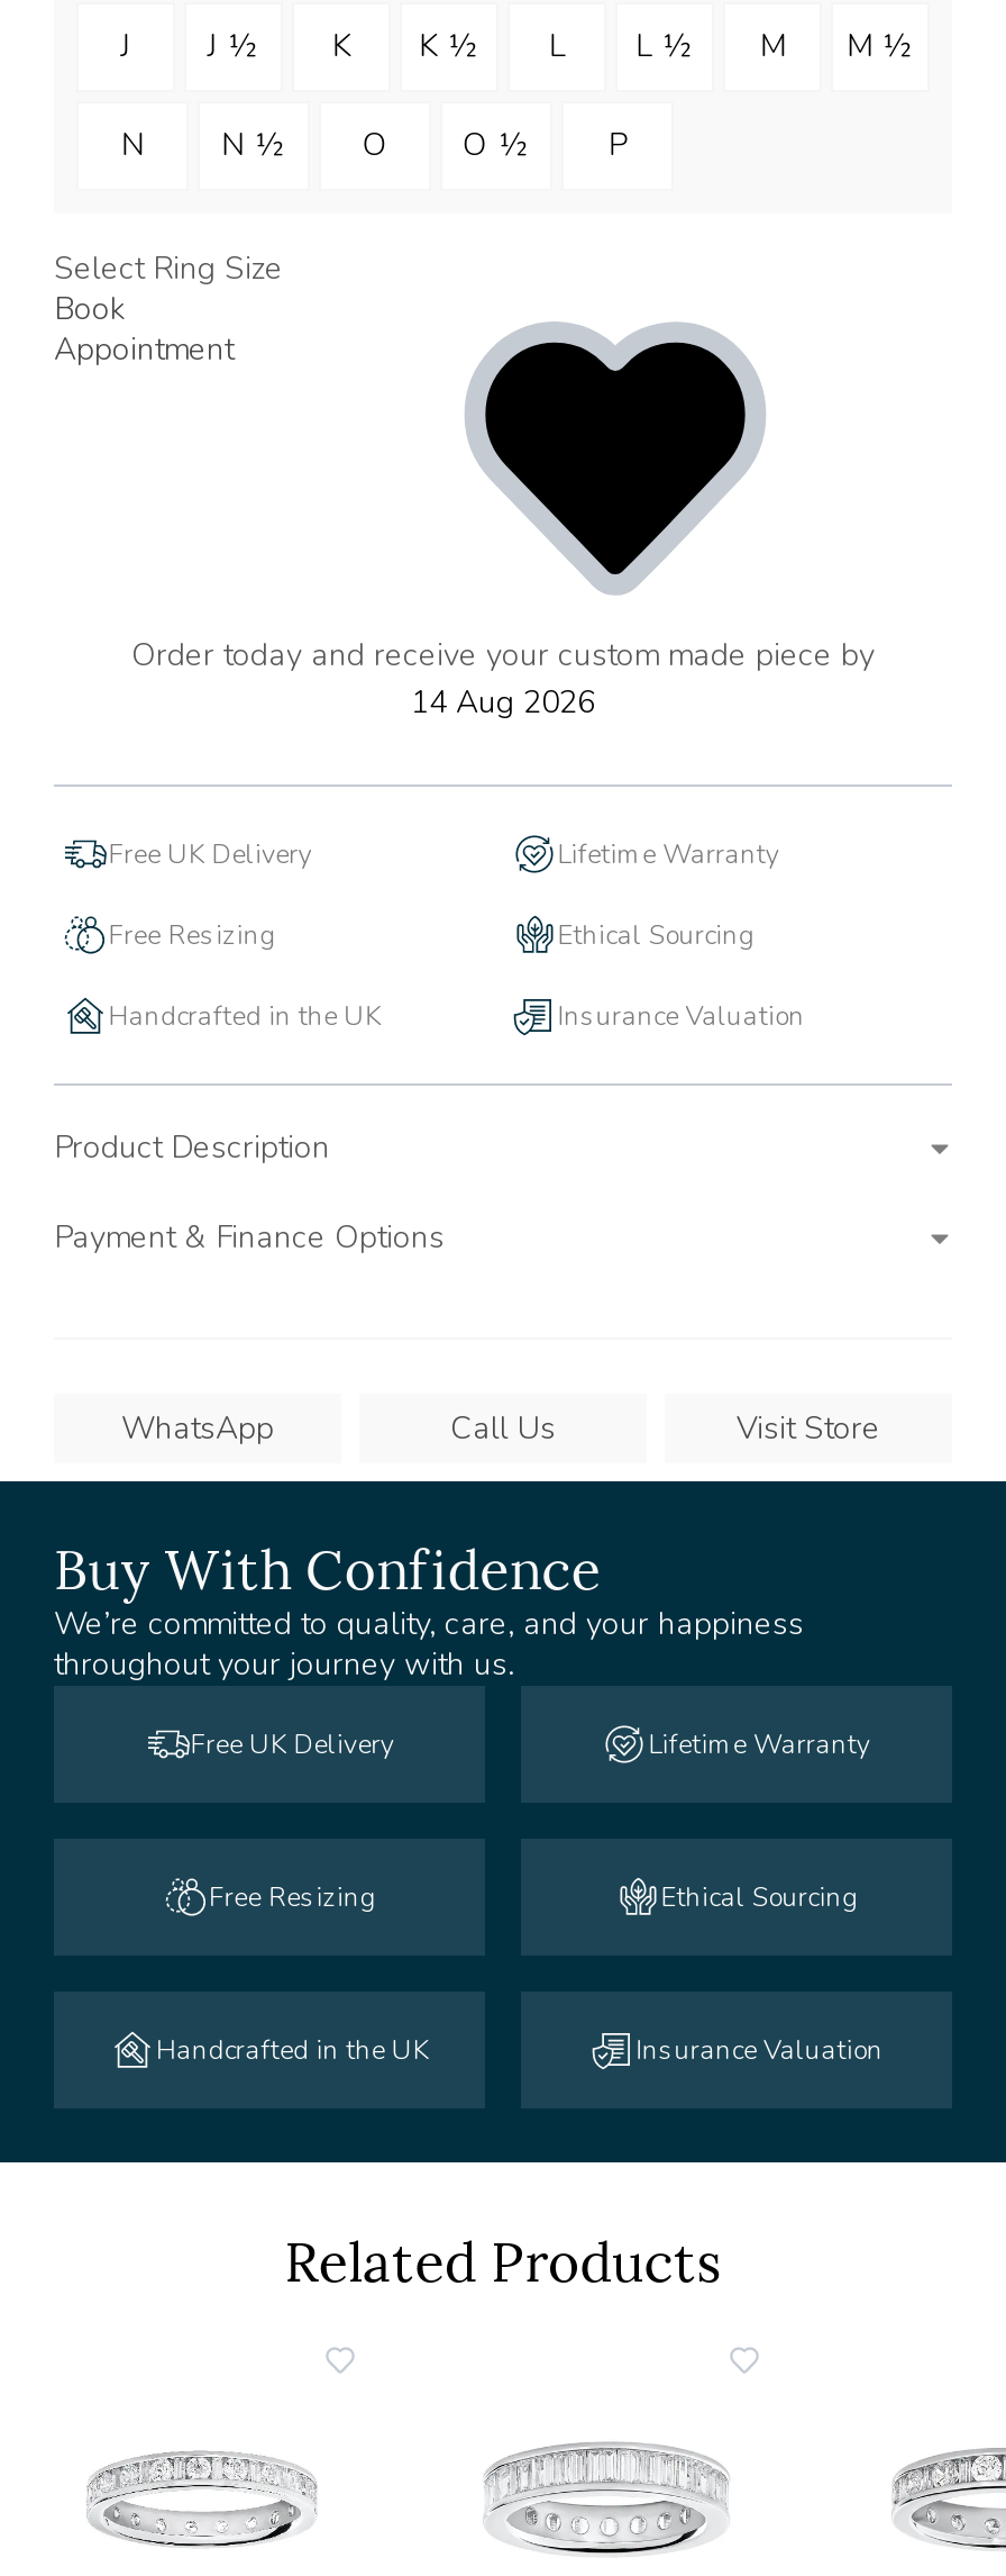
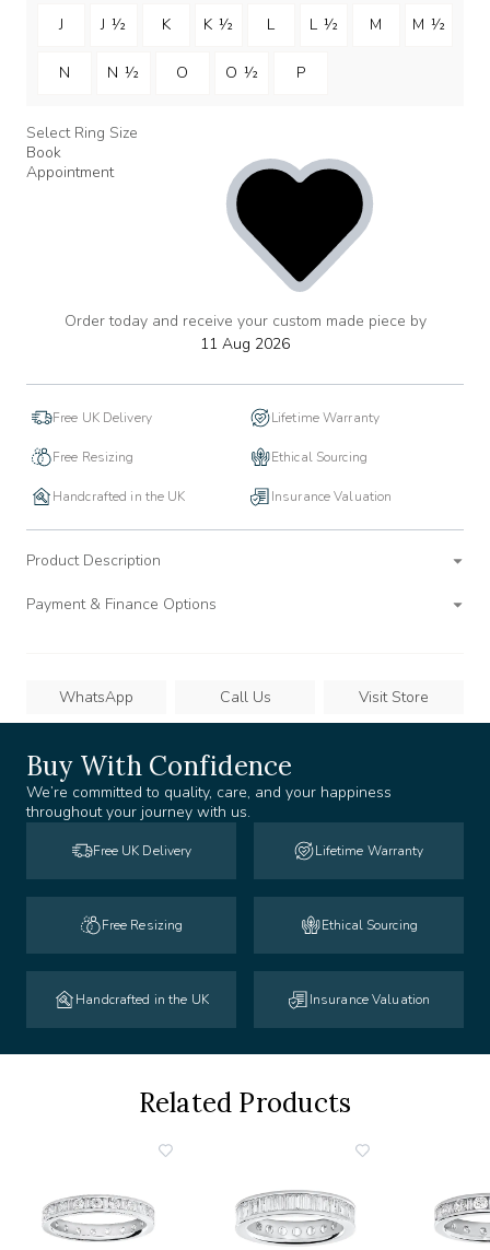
[411,681,595,723] 14 Aug 2026 -> [200,333,290,354] 11 Aug 2026

